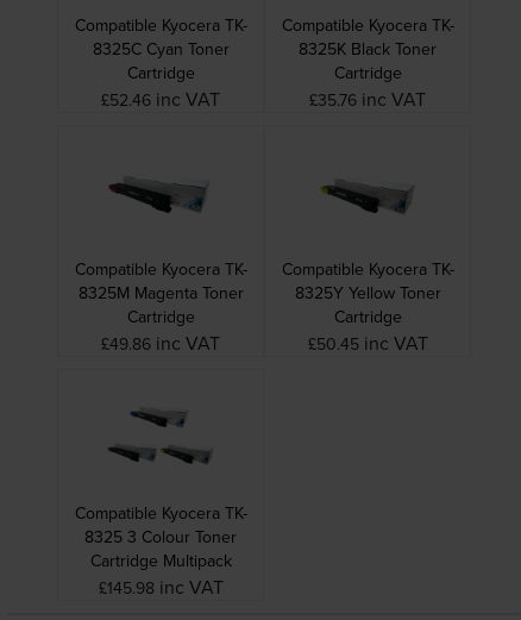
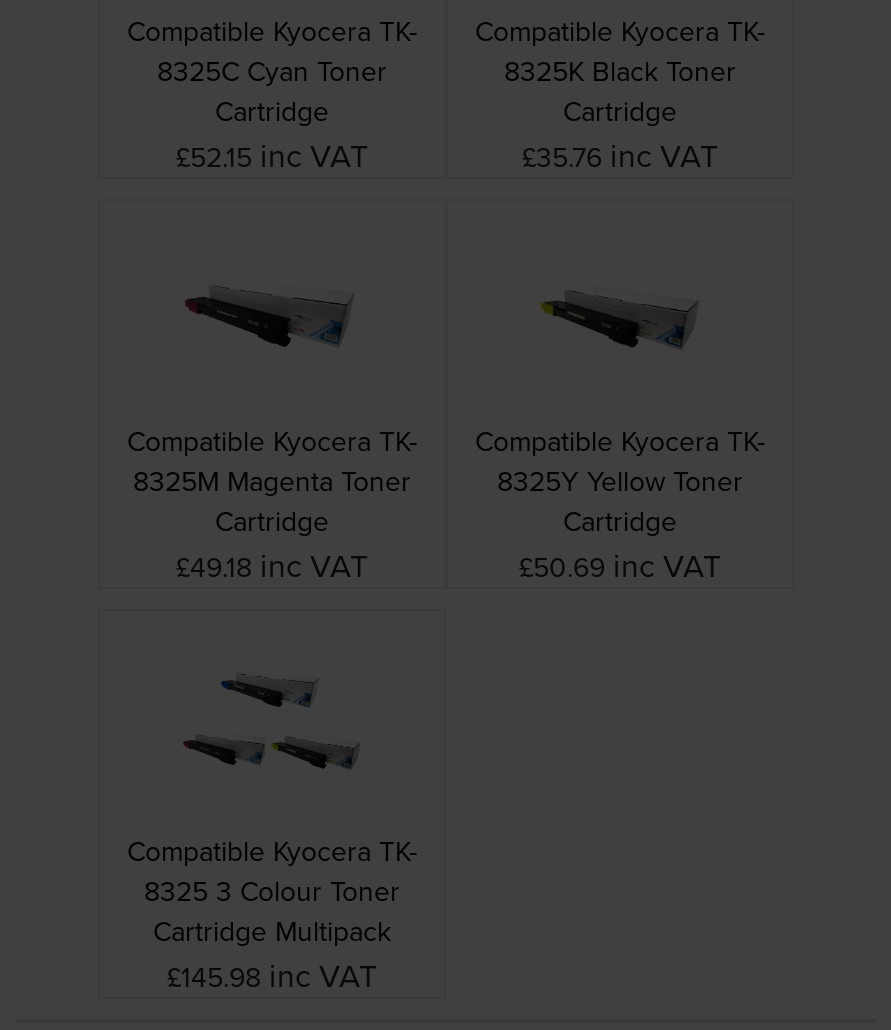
[101,86,220,112] £52.46 inc VAT -> [176,133,368,177] £52.15 inc VAT
[101,330,220,356] £49.86 inc VAT -> [176,543,368,587] £49.18 inc VAT
[307,330,428,356] £50.45 inc VAT -> [519,543,721,587] £50.69 inc VAT

